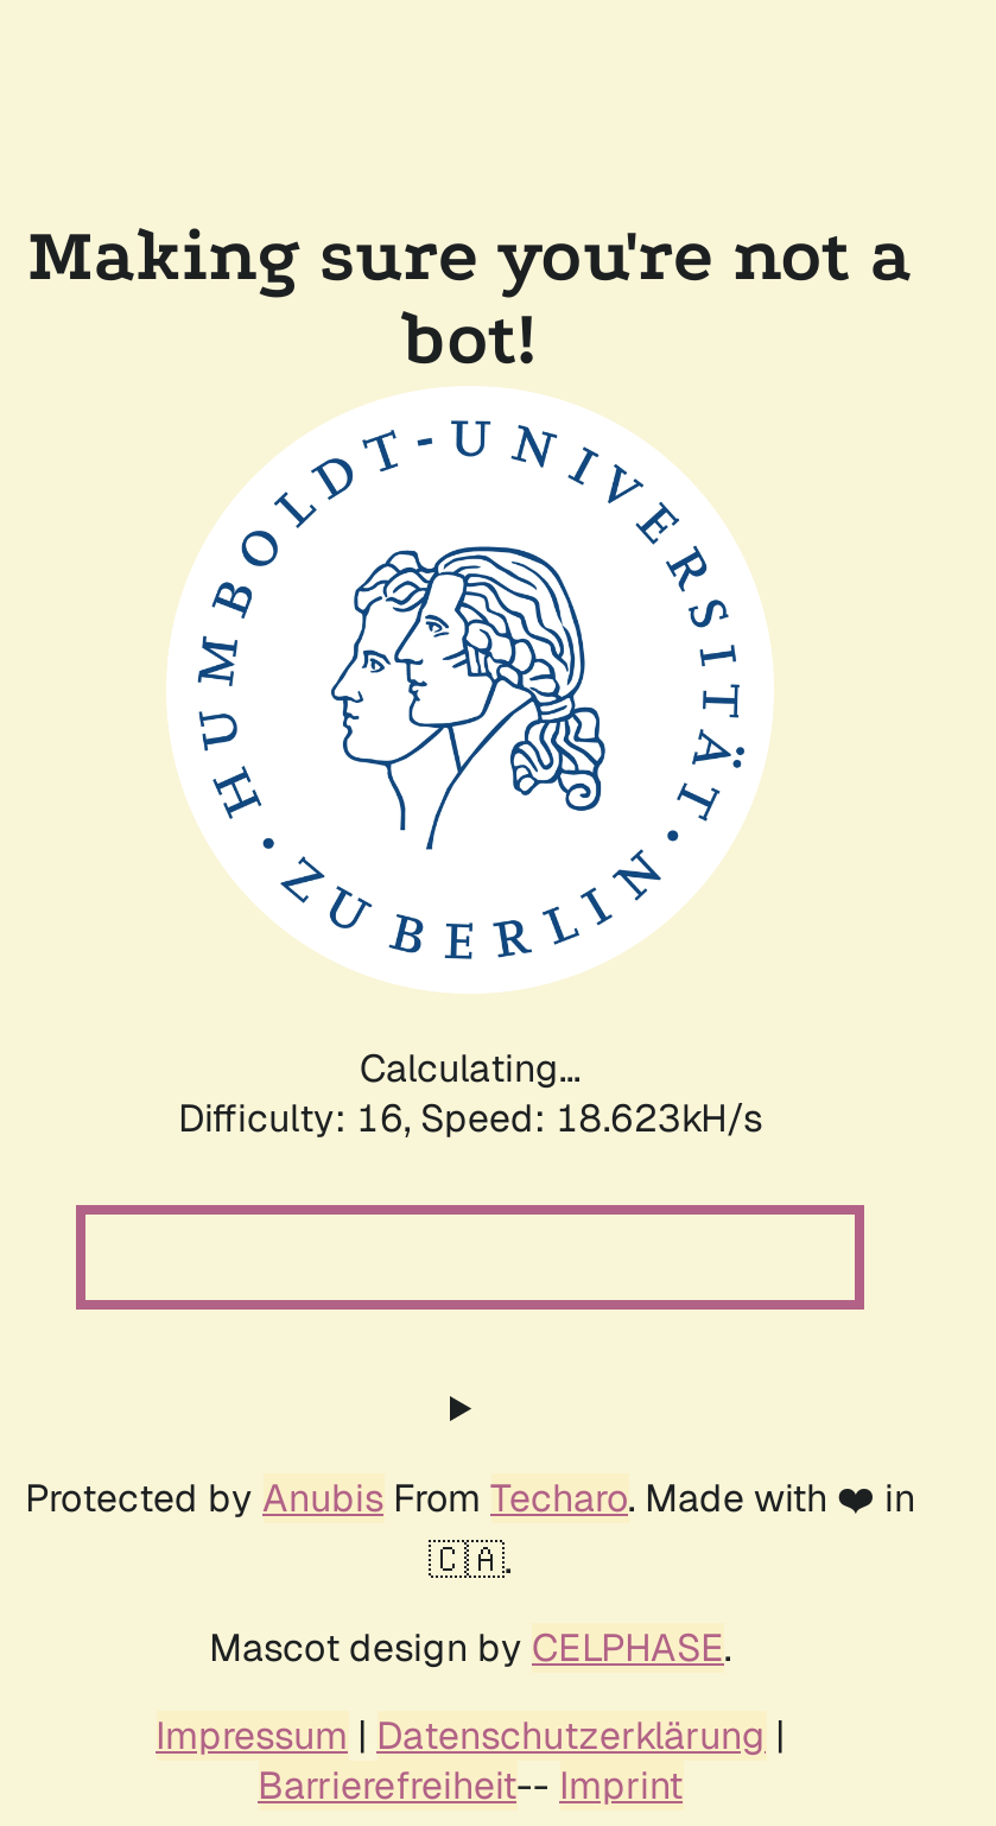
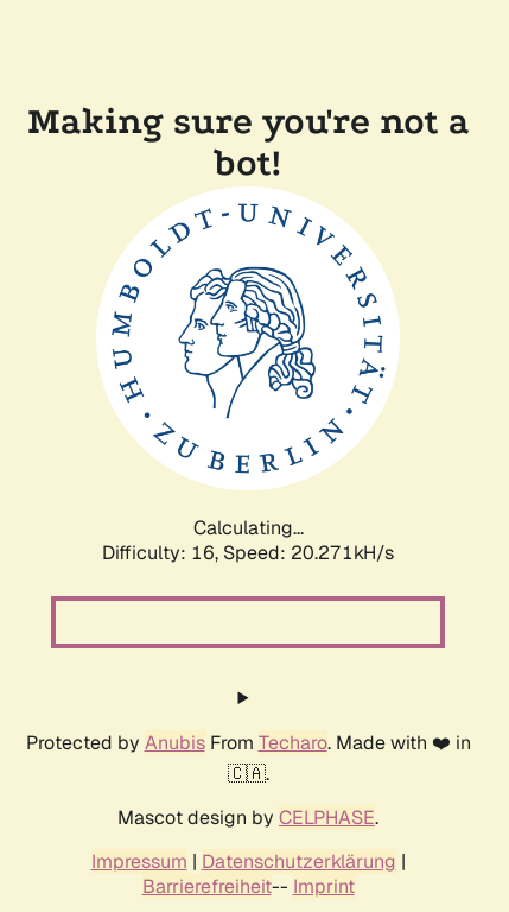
[178,1093,762,1143] Difficulty: 16, Speed: 18.623kH/s -> [102,540,394,565] Difficulty: 16, Speed: 20.271kH/s

